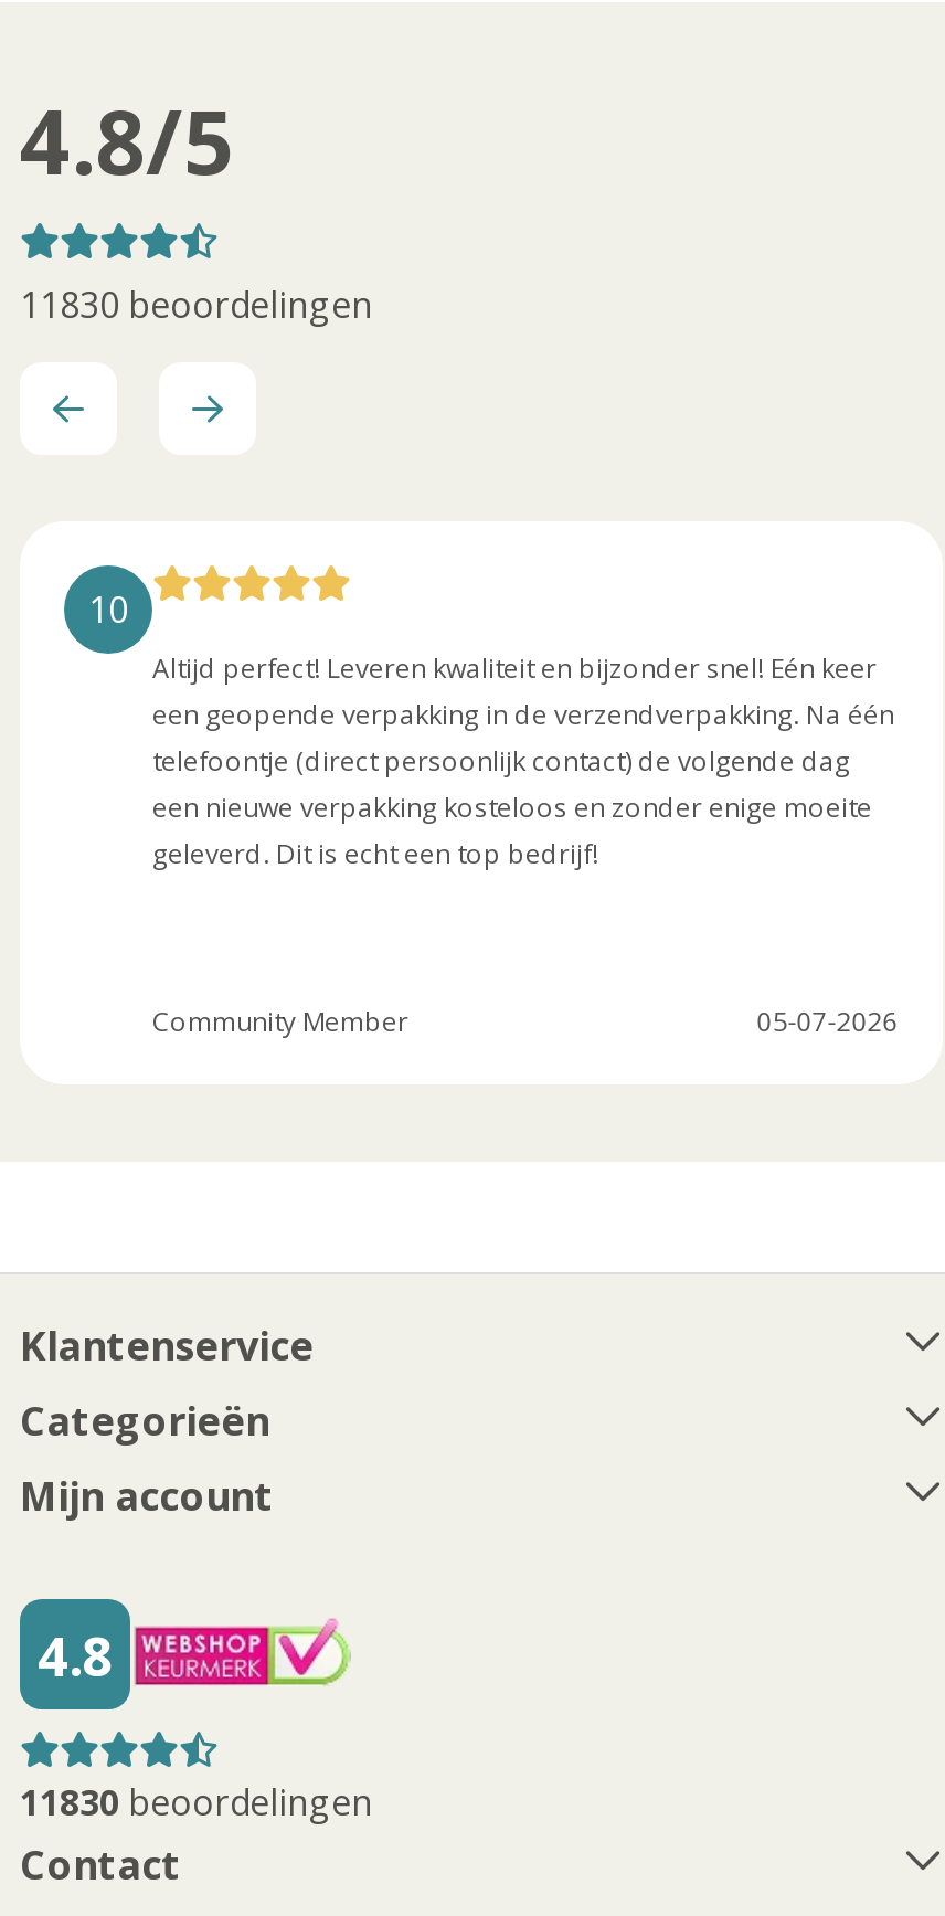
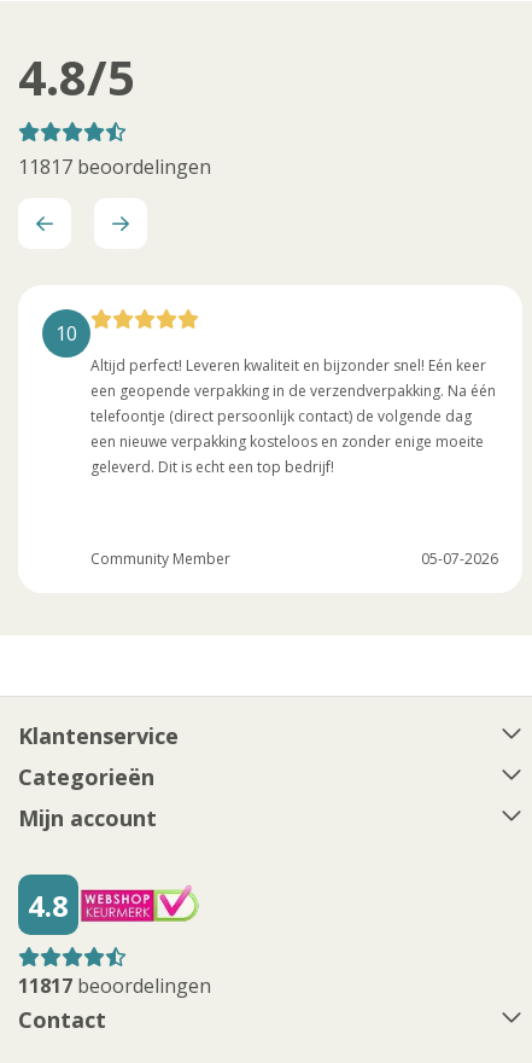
[20,280,373,329] 11830 beoordelingen -> [18,153,211,180] 11817 beoordelingen
[20,1778,373,1827] 11830 beoordelingen -> [18,972,211,999] 11817 beoordelingen

